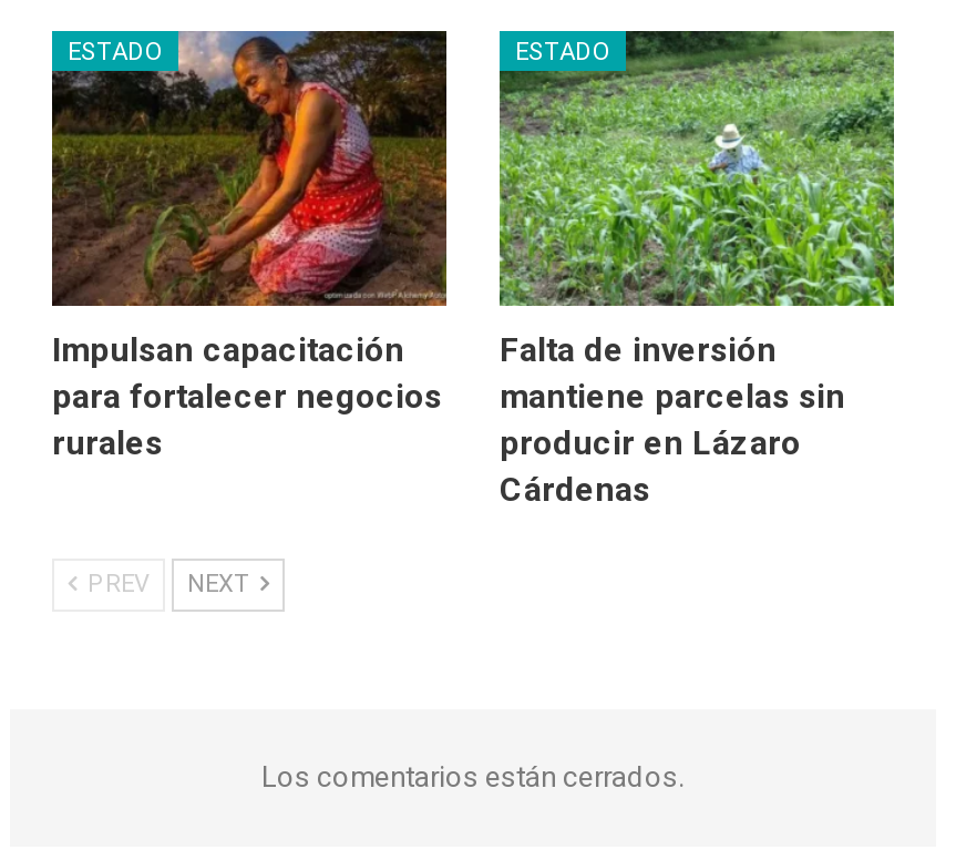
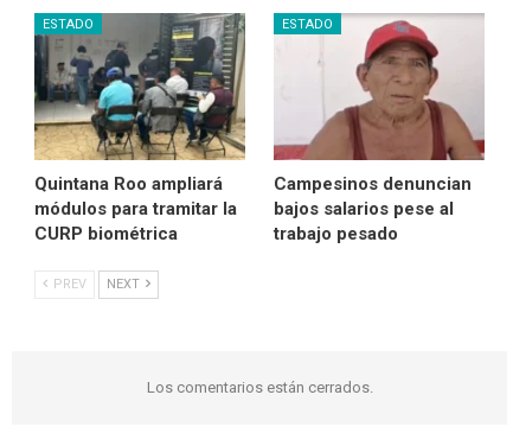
[52,31,446,463] [image] | Impulsan capacitación | para fortalecer negocios | rurales -> [33,12,246,244] [image] | Quintana Roo ampliará | módulos para tramitar la | CURP biométrica
[497,29,896,510] [image] | Falta de inversión | mantiene parcelas sin | producir en Lázaro | Cárdenas -> [274,13,486,244] [image] | Campesinos denuncian | bajos salarios pese al | trabajo pesado

